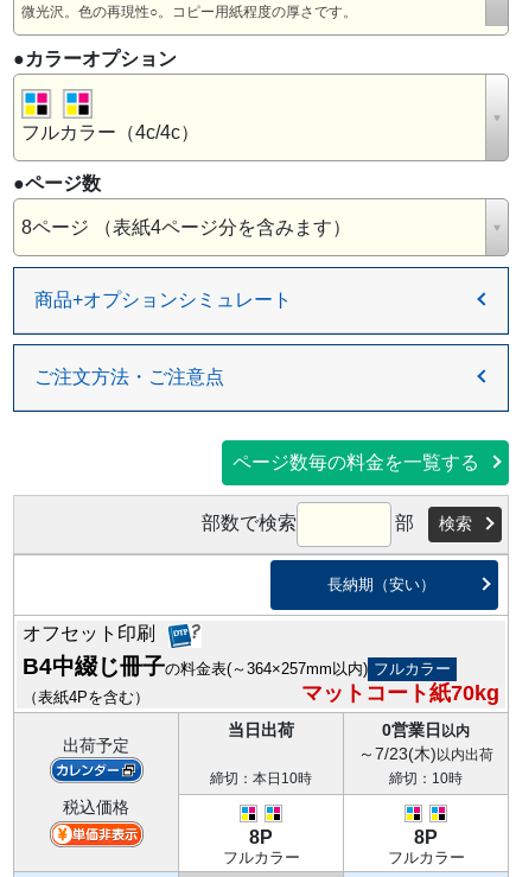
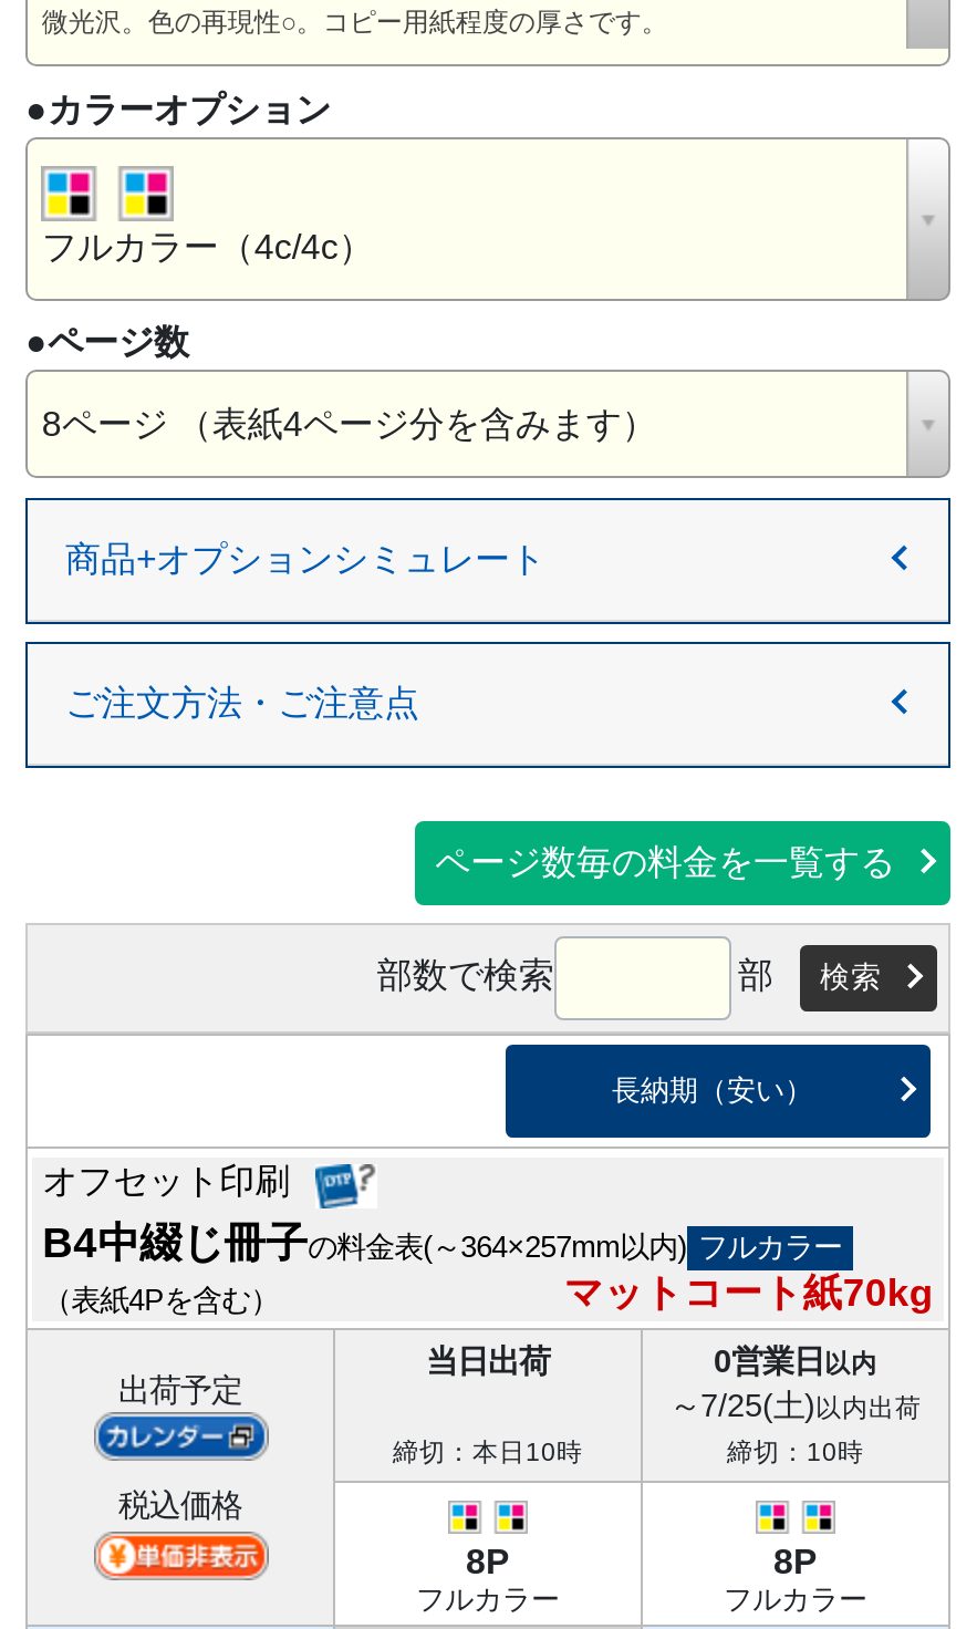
[358,745,493,764] ～7/23(木)以内出荷 -> [669,1389,922,1424] ～7/25(土)以内出荷

